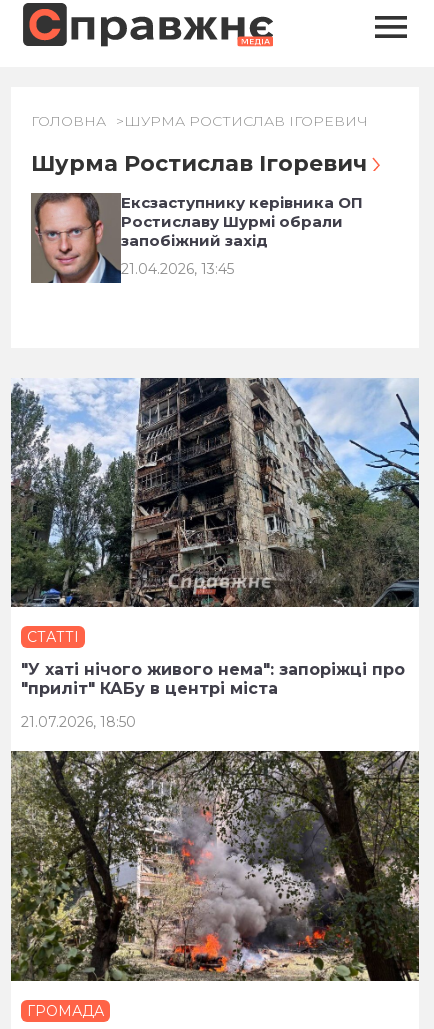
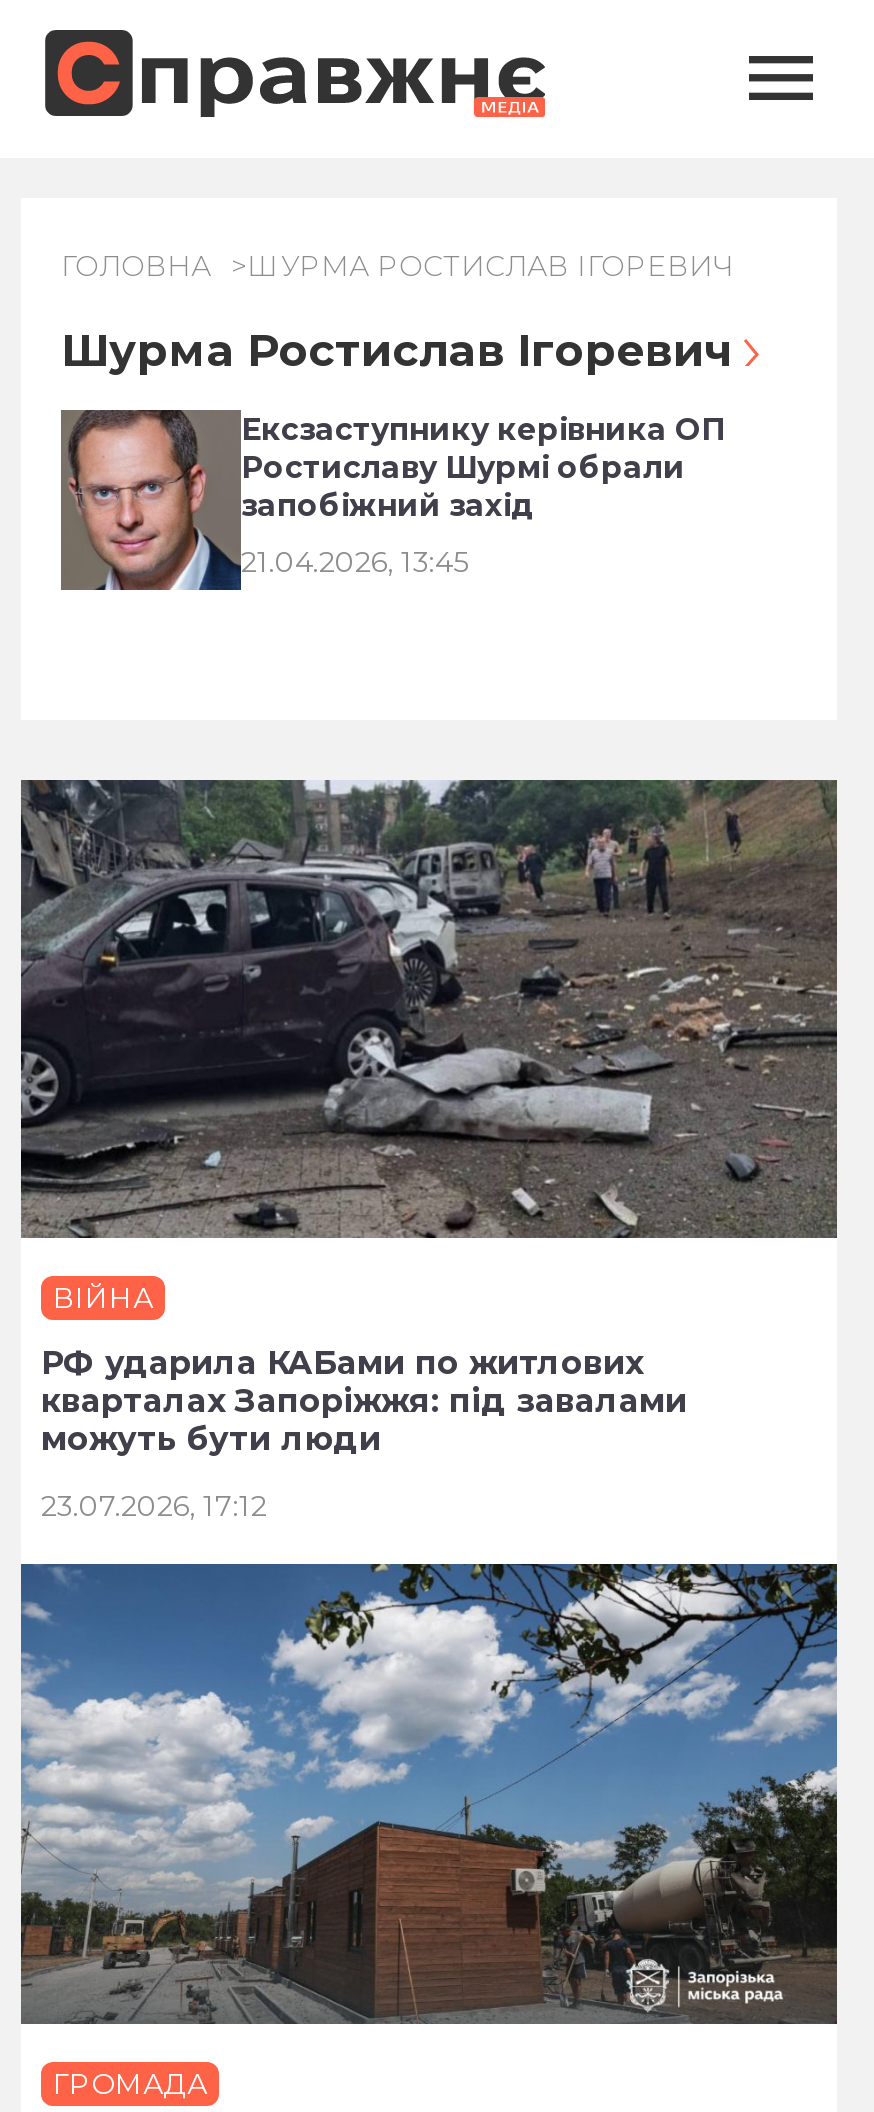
[11,377,420,646] [image] | СТАТТІ -> [19,778,839,1317] [image] | ВІЙНА
[21,660,405,698] "У хаті нічого живого нема": запоріжці про | "приліт" КАБу в центрі міста -> [41,1345,687,1459] РФ ударила КАБами по житлових | кварталах Запоріжжя: під завалами | можуть бути люди
[21,713,136,731] 21.07.2026, 18:50 -> [41,1489,267,1525] 23.07.2026, 17:12
[10,750,420,981] [image] -> [19,1562,839,2026] [image]

